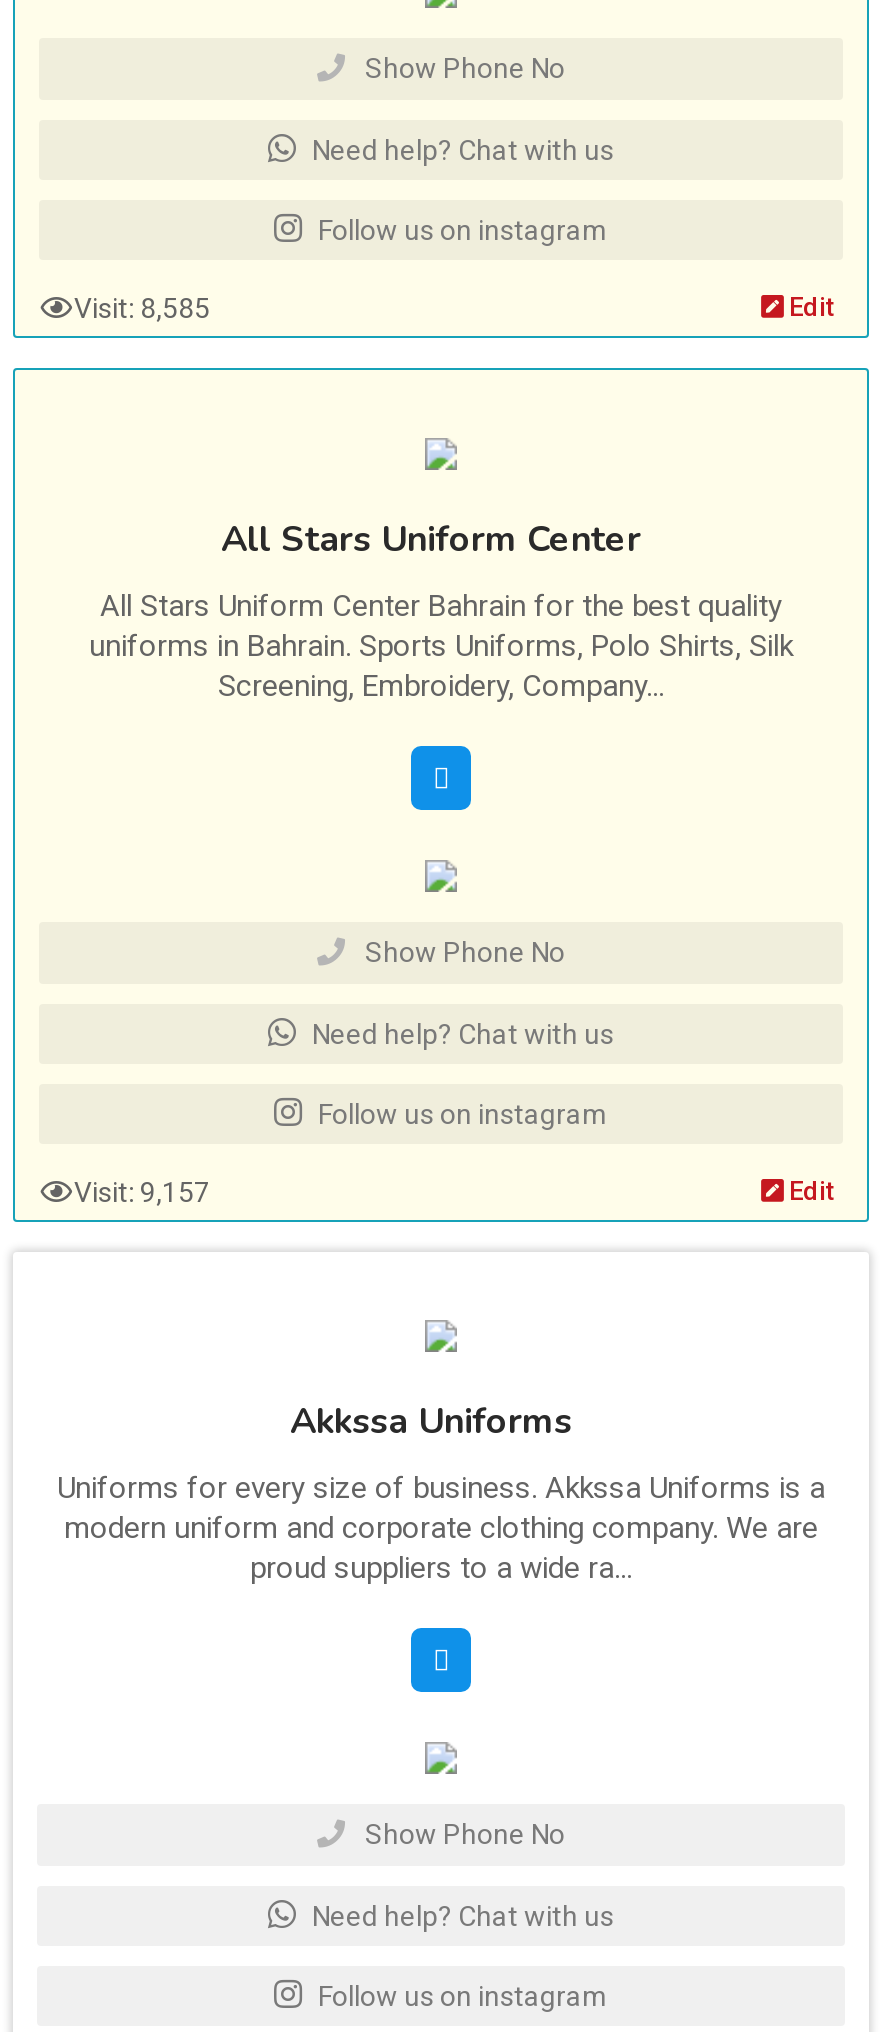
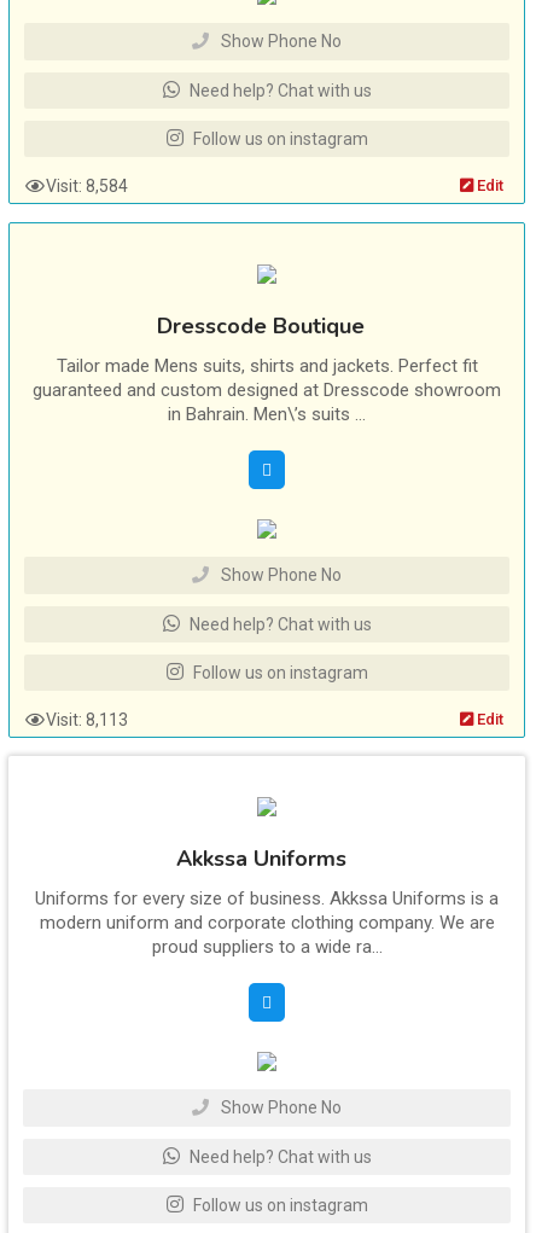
[74,291,210,323] Visit: 8,585 -> [45,176,127,195] Visit: 8,584
[221,514,641,562] All Stars Uniform Center -> [157,310,365,339] Dresscode Boutique
[89,587,793,703] All Stars Uniform Center Bahrain for the best quality | uniforms in Bahrain. Sports Uniforms, Polo Shirts, Silk | Screening, Embroidery, Company... -> [33,354,501,424] Tailor made Mens suits, shirts and jackets. Perfect fit | guaranteed and custom designed at Dresscode showroom | in Bahrain. Men\’s suits ...
[74,1175,210,1207] Visit: 9,157 -> [45,709,127,729] Visit: 8,113

